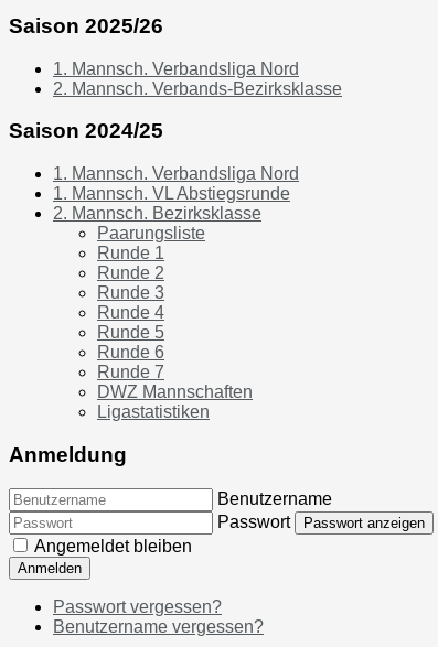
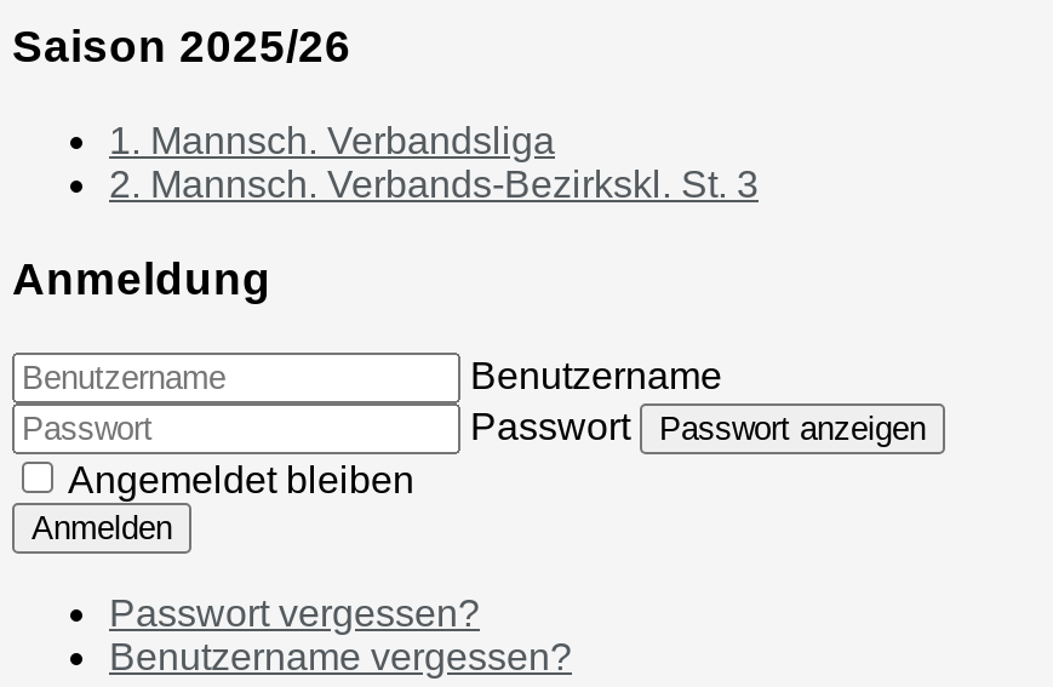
[9,59,342,421] 1. Mannsch. Verbandsliga Nord | 2. Mannsch. Verbands-Bezirksklasse | Saison 2024/25 | 1. Mannsch. Verbandsliga Nord | 1. Mannsch. VL Abstiegsrunde | 2. Mannsch. Bezirksklasse | Paarungsliste | Runde 1 | Runde 2 | Runde 3 | Runde 4 | Runde 5 | Runde 6 | Runde 7 | DWZ Mannschaften | Ligastatistiken -> [109,120,759,205] 1. Mannsch. Verbandsliga | 2. Mannsch. Verbands-Bezirkskl. St. 3

